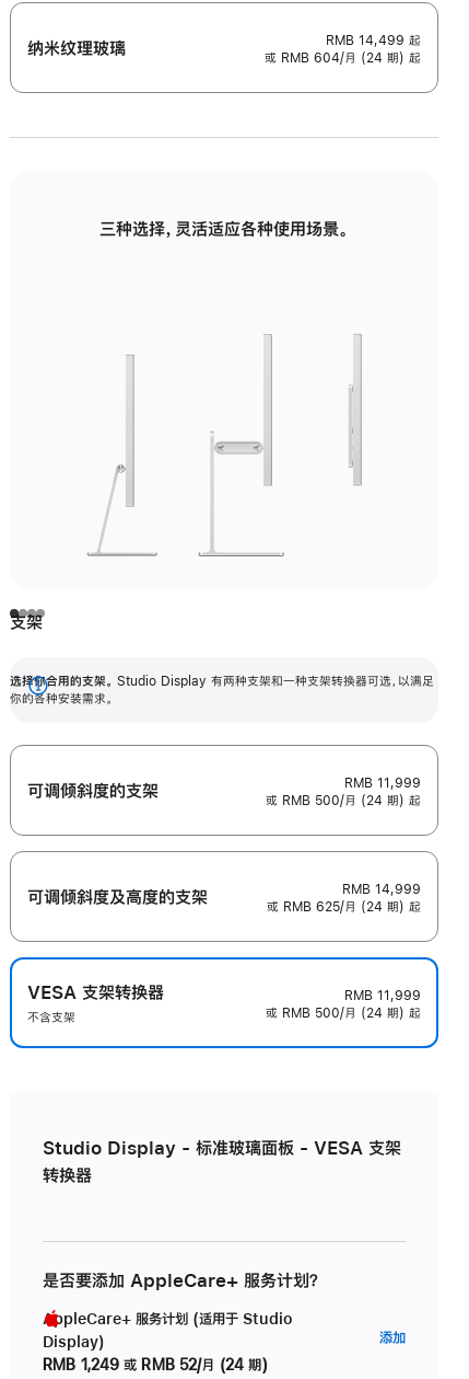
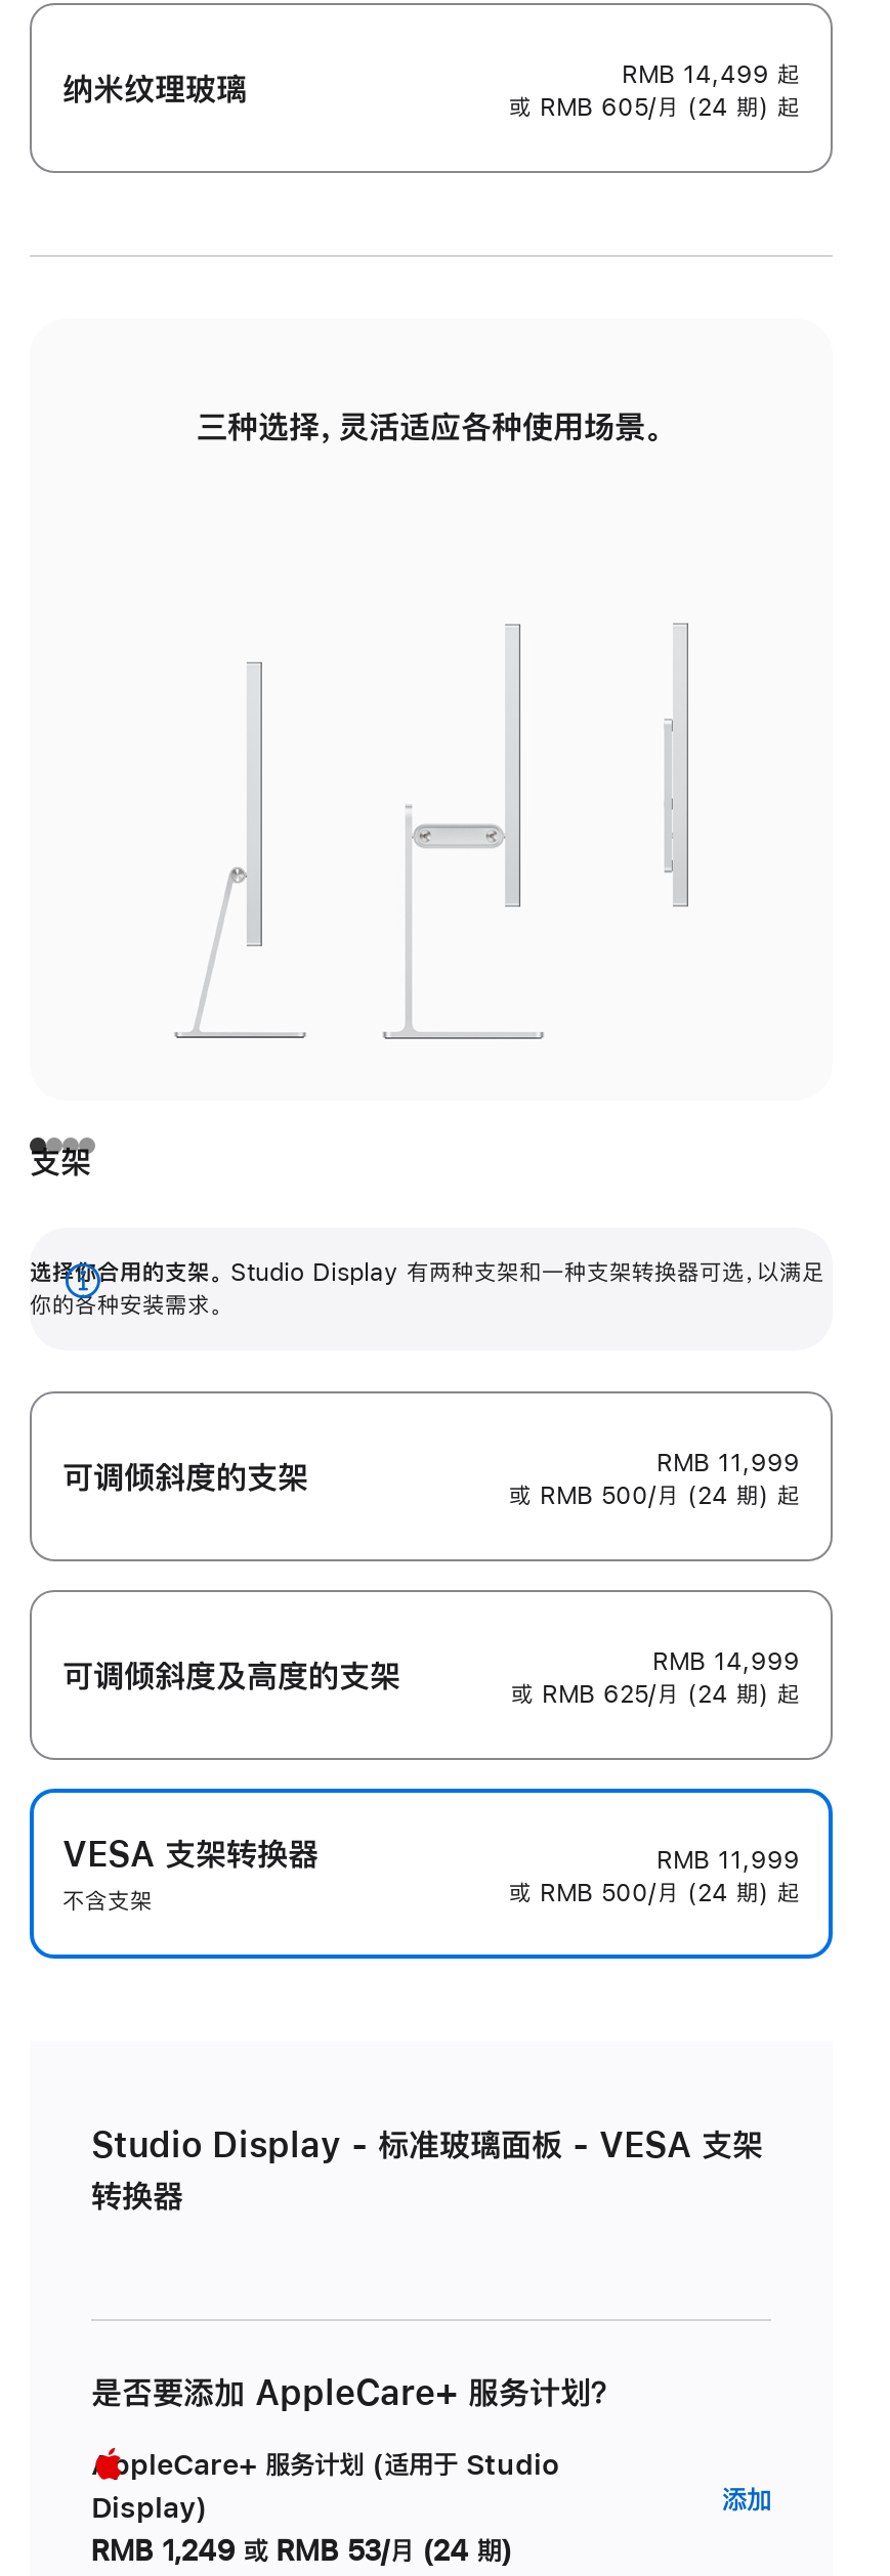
[265,52,421,65] 或 RMB 604/月 (24 期) 起 -> [509,96,800,120] 或 RMB 605/月 (24 期) 起
[43,1357,268,1373] RMB 1,249 或 RMB 52/月 (24 期) -> [91,2537,512,2565] RMB 1,249 或 RMB 53/月 (24 期)

